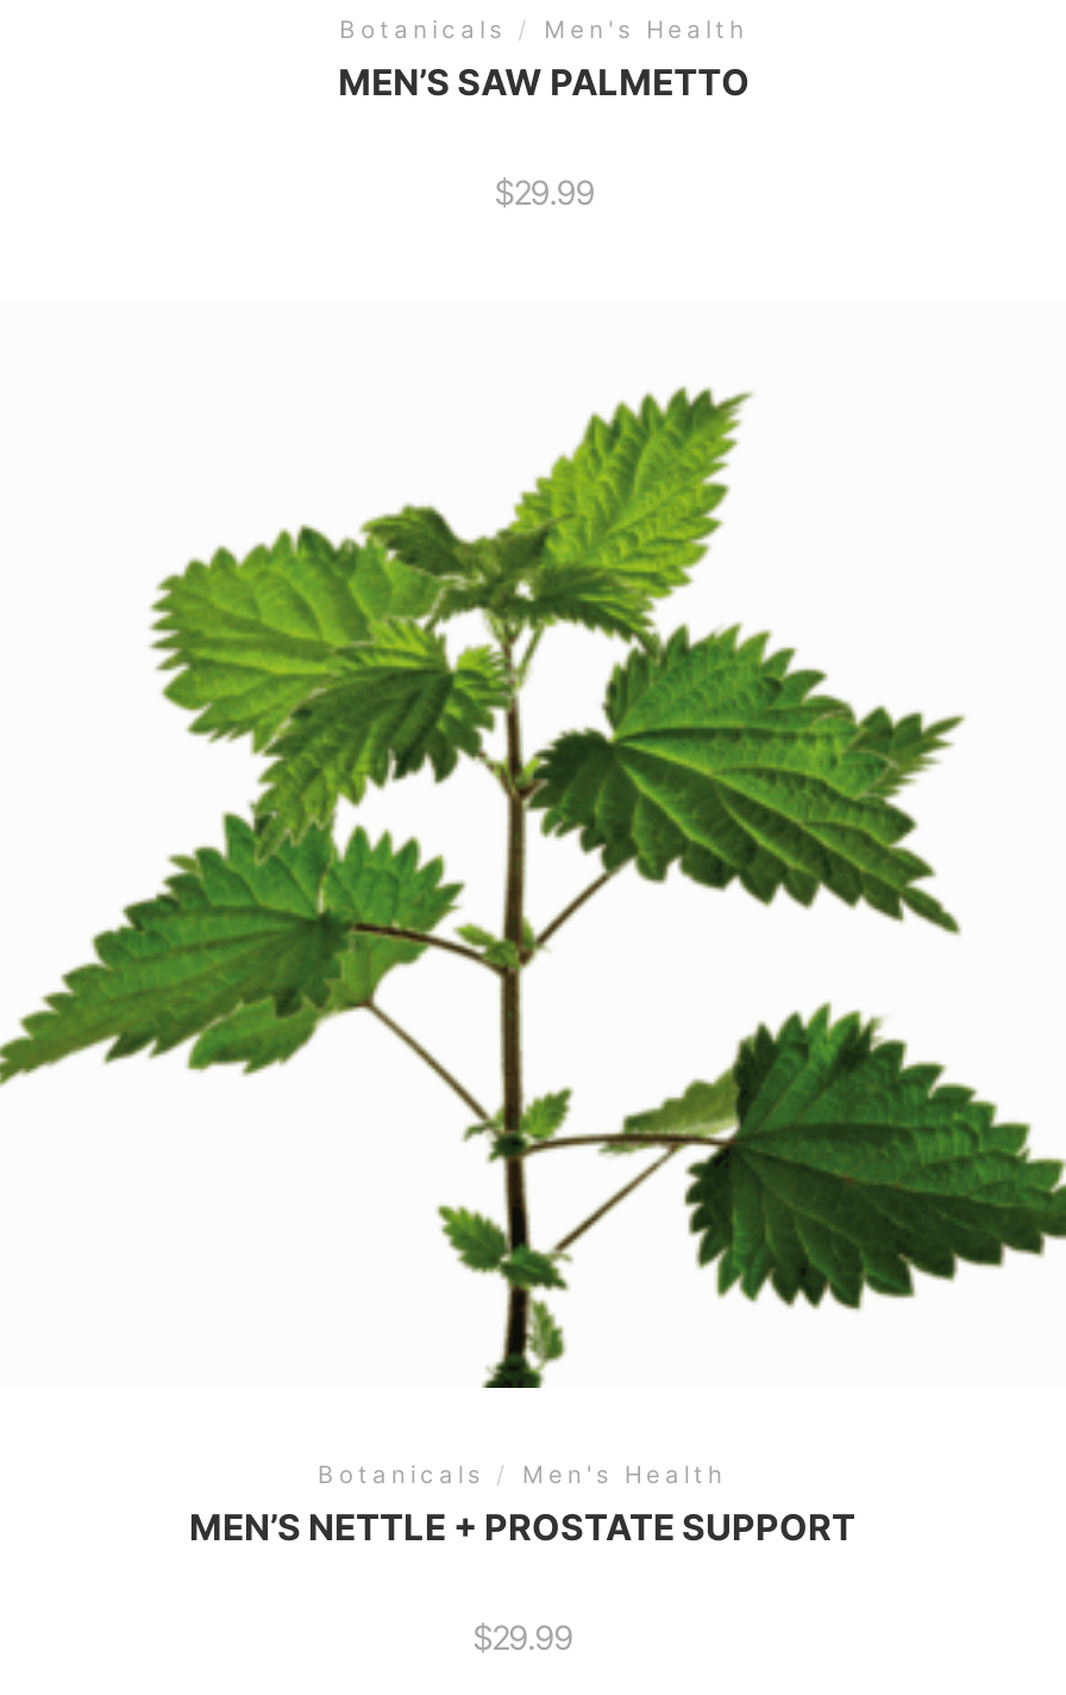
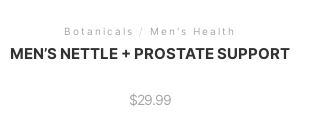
[338,61,750,213] MEN’S SAW PALMETTO | $29.99 -> none
[7,384,1059,1489] [image] | Botanicals / Men's Health -> none

